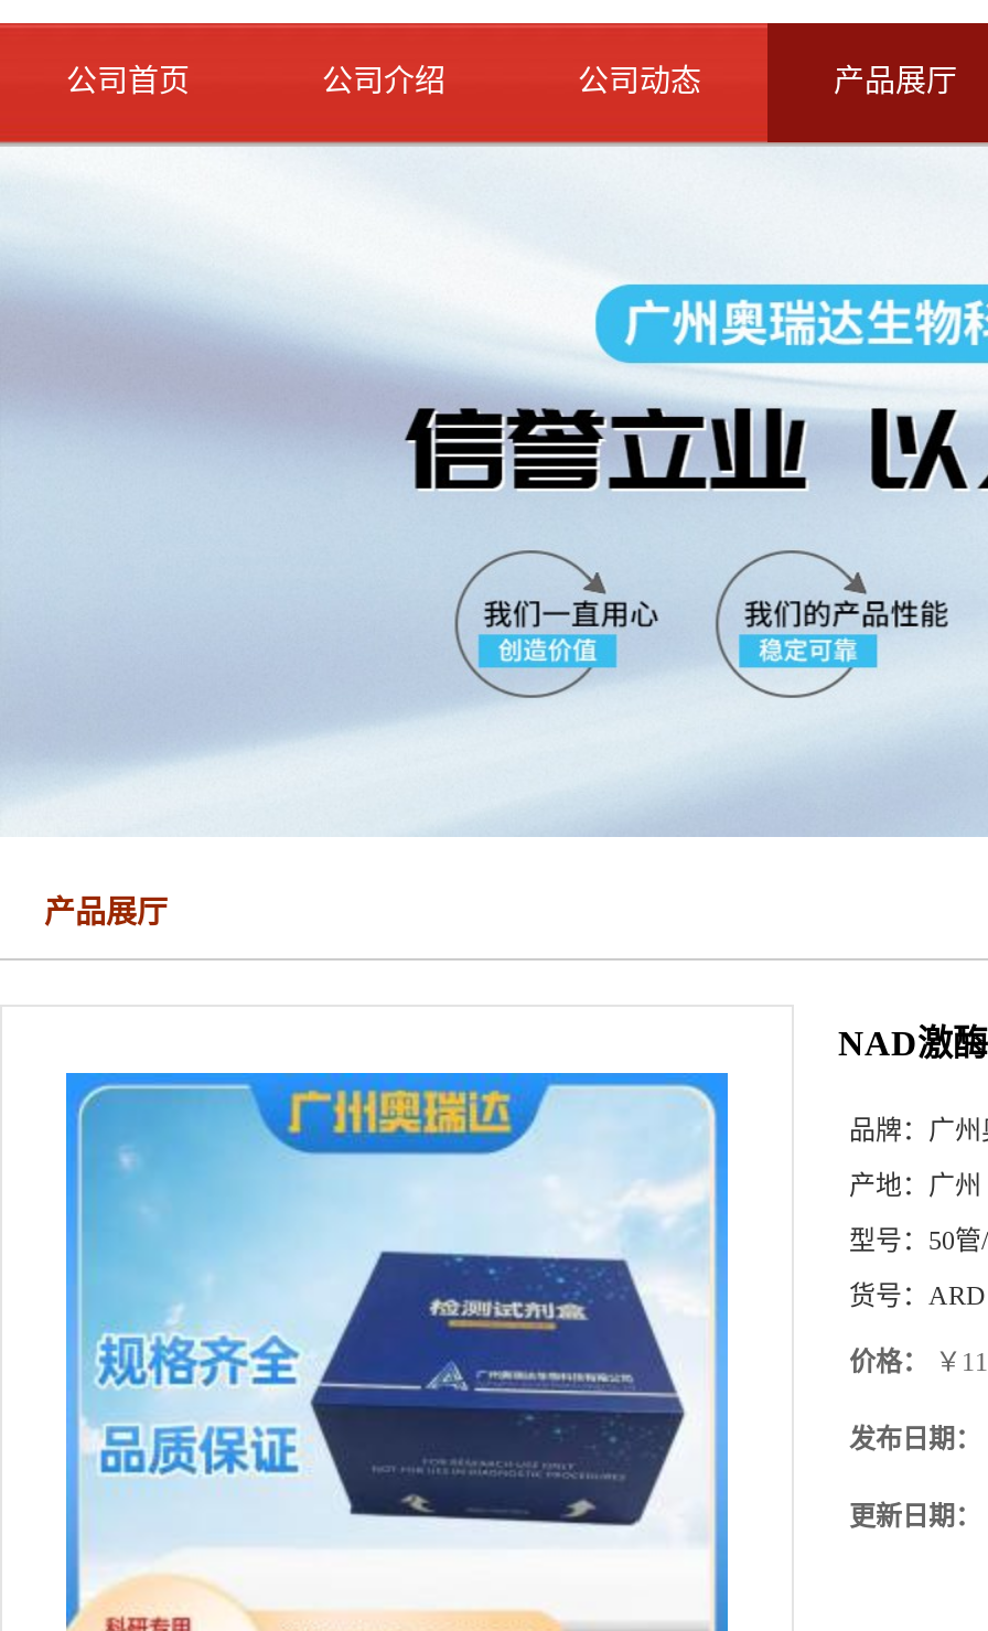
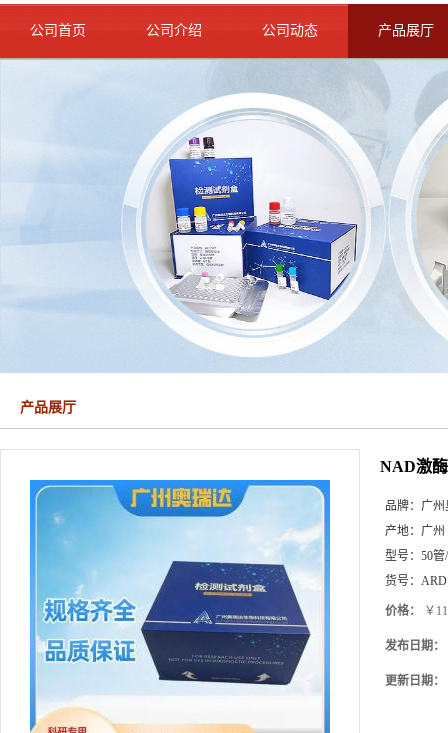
[7,147,981,833] [image] -> [3,61,445,372] [image]

